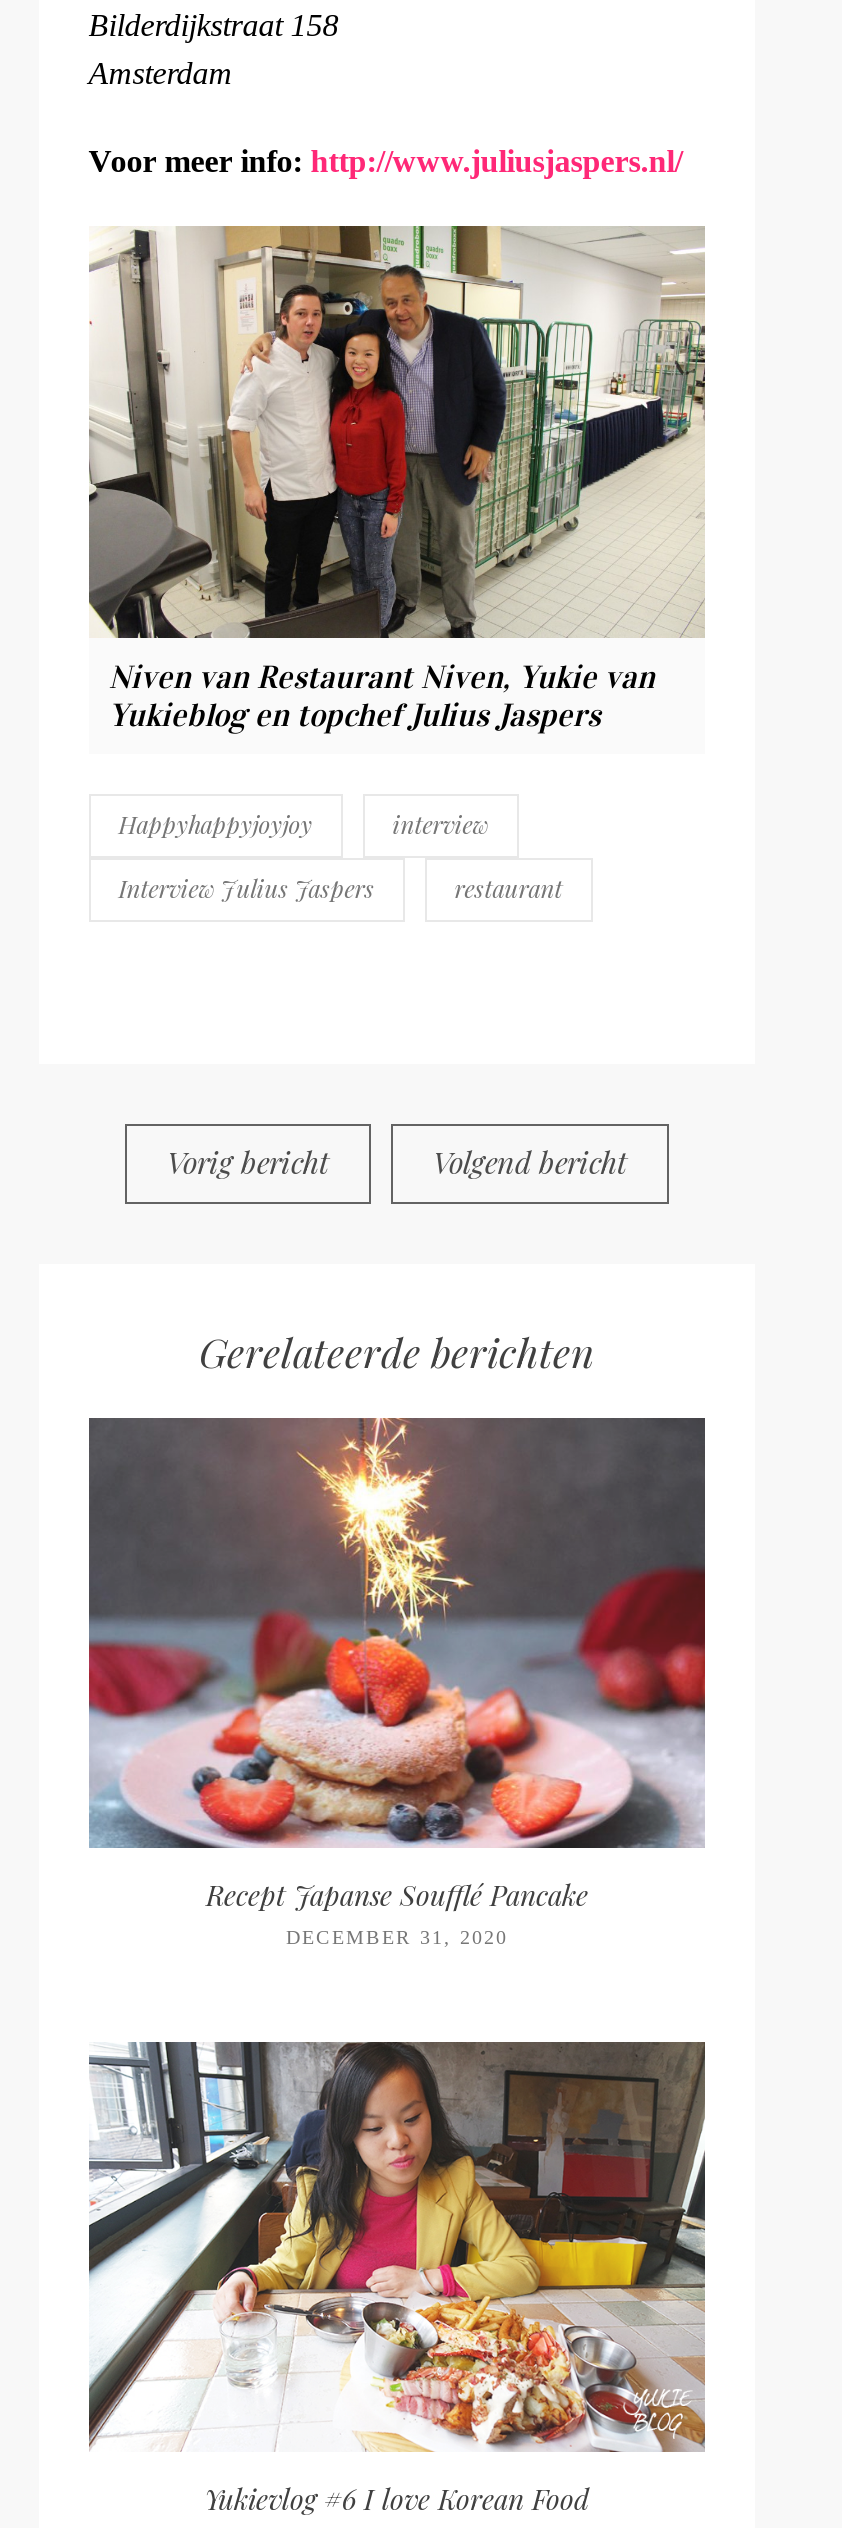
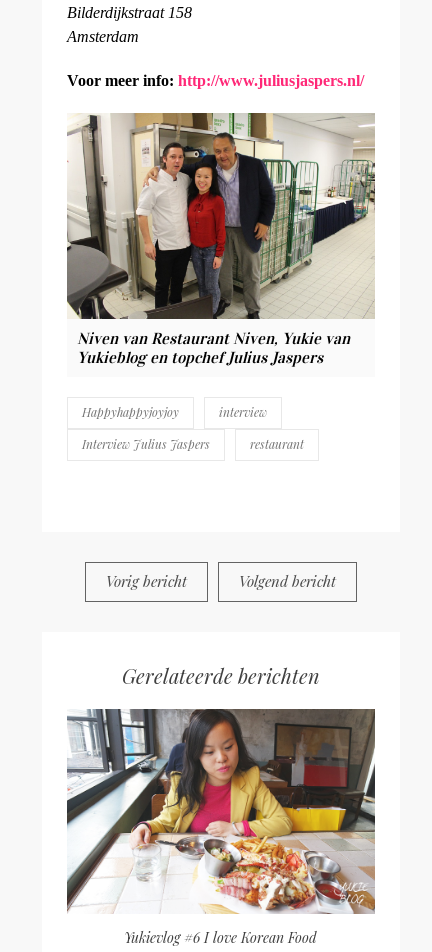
[87,1416,707,1948] [image] | Recept Japanse Soufflé Pancake | DECEMBER 31, 2020 -> none

